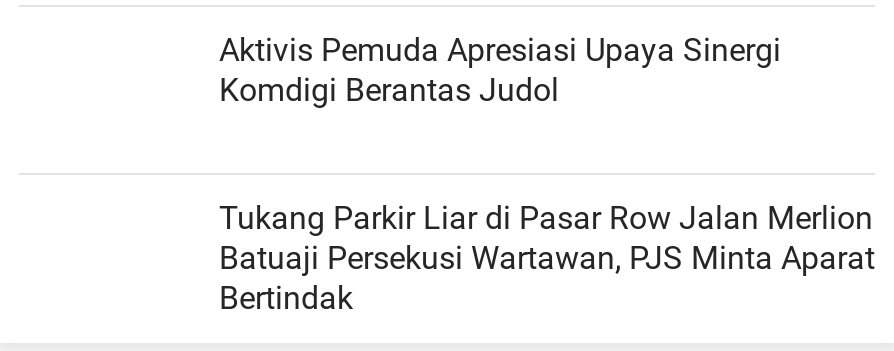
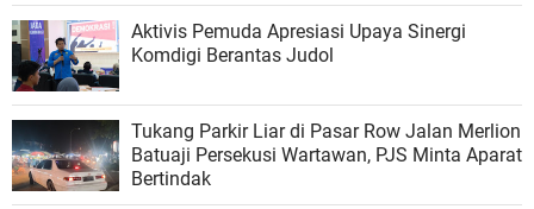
none -> [11,19,120,93] [image]
none -> [11,119,120,192] [image]

